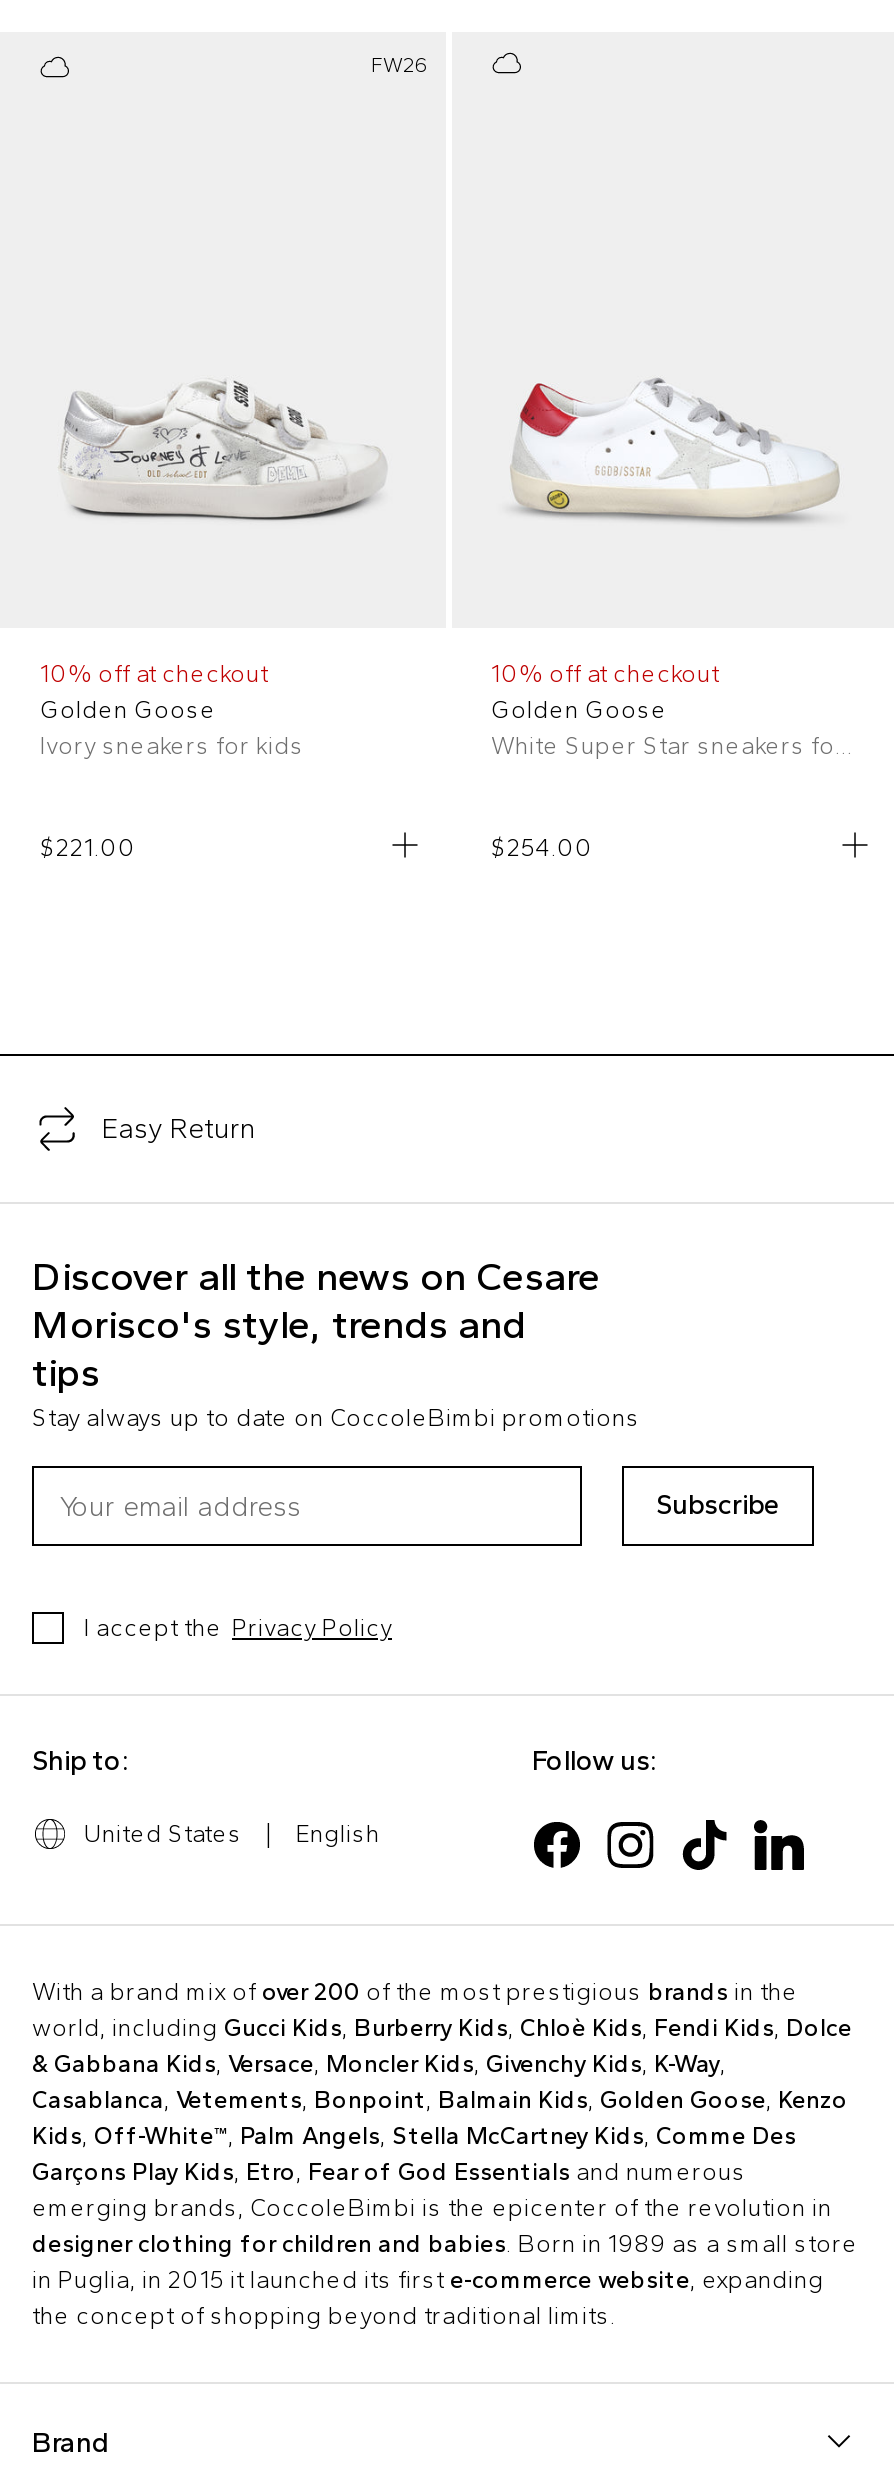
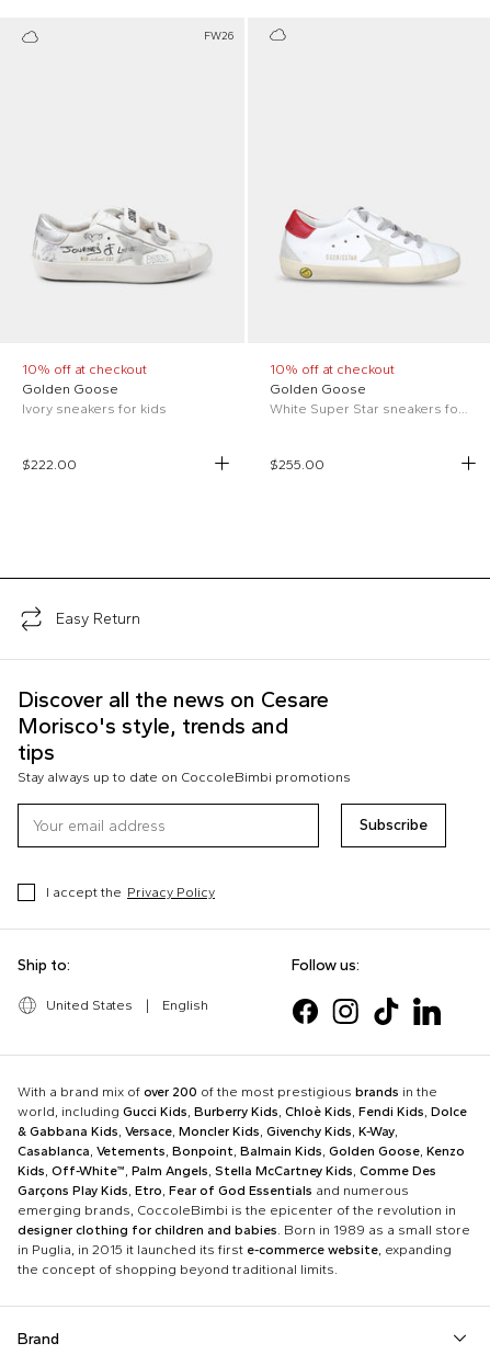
[40,834,136,862] $221.00 -> [22,457,77,473] $222.00
[491,834,593,862] $254.00 -> [269,457,324,473] $255.00

